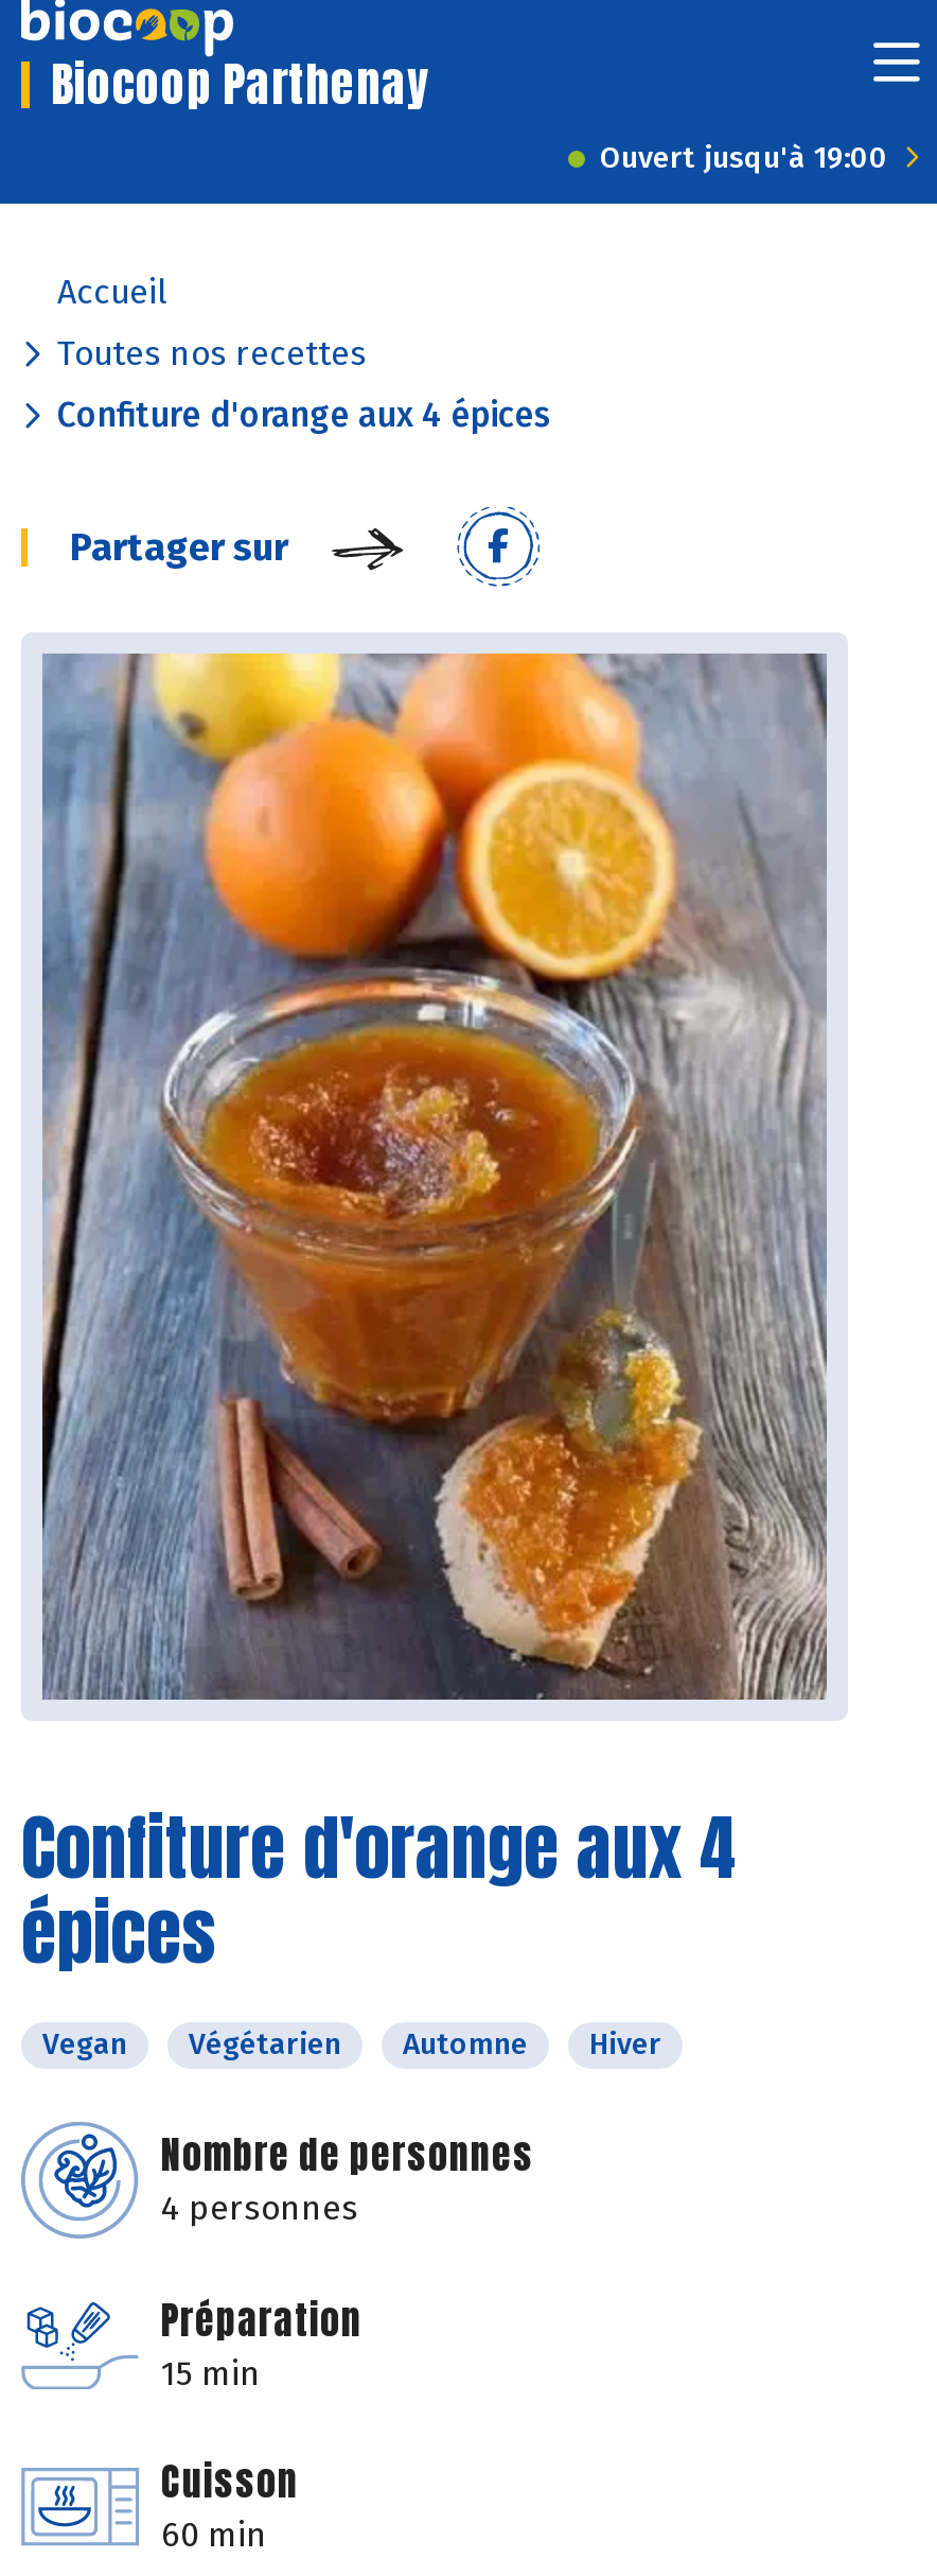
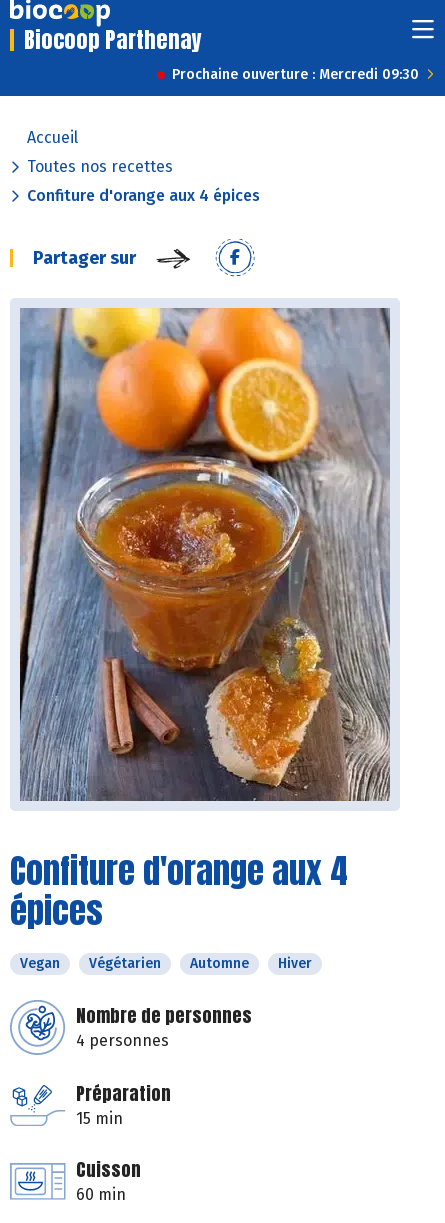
[600,140,888,176] Ouvert jusqu'à 19:00 -> [172,66,419,83] Prochaine ouverture : Mercredi 09:30

